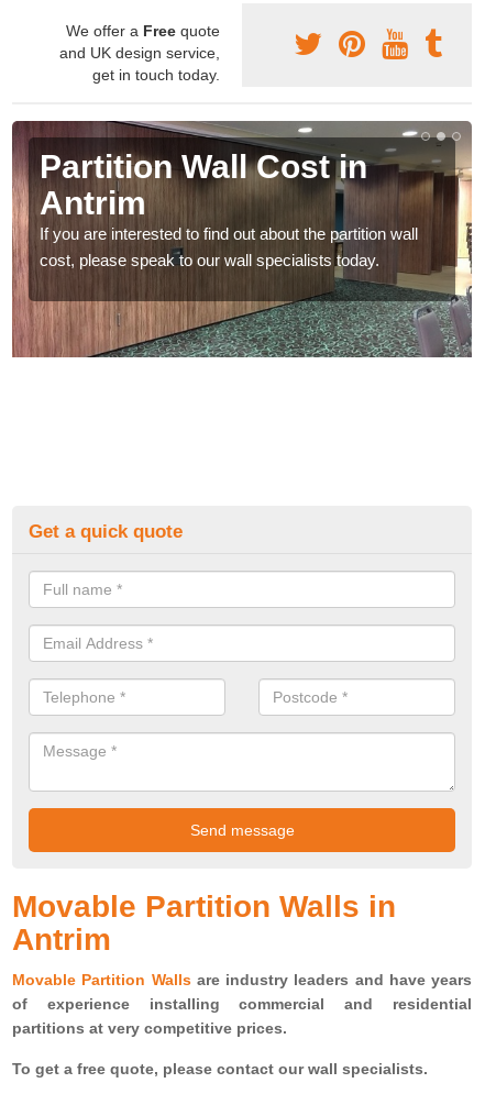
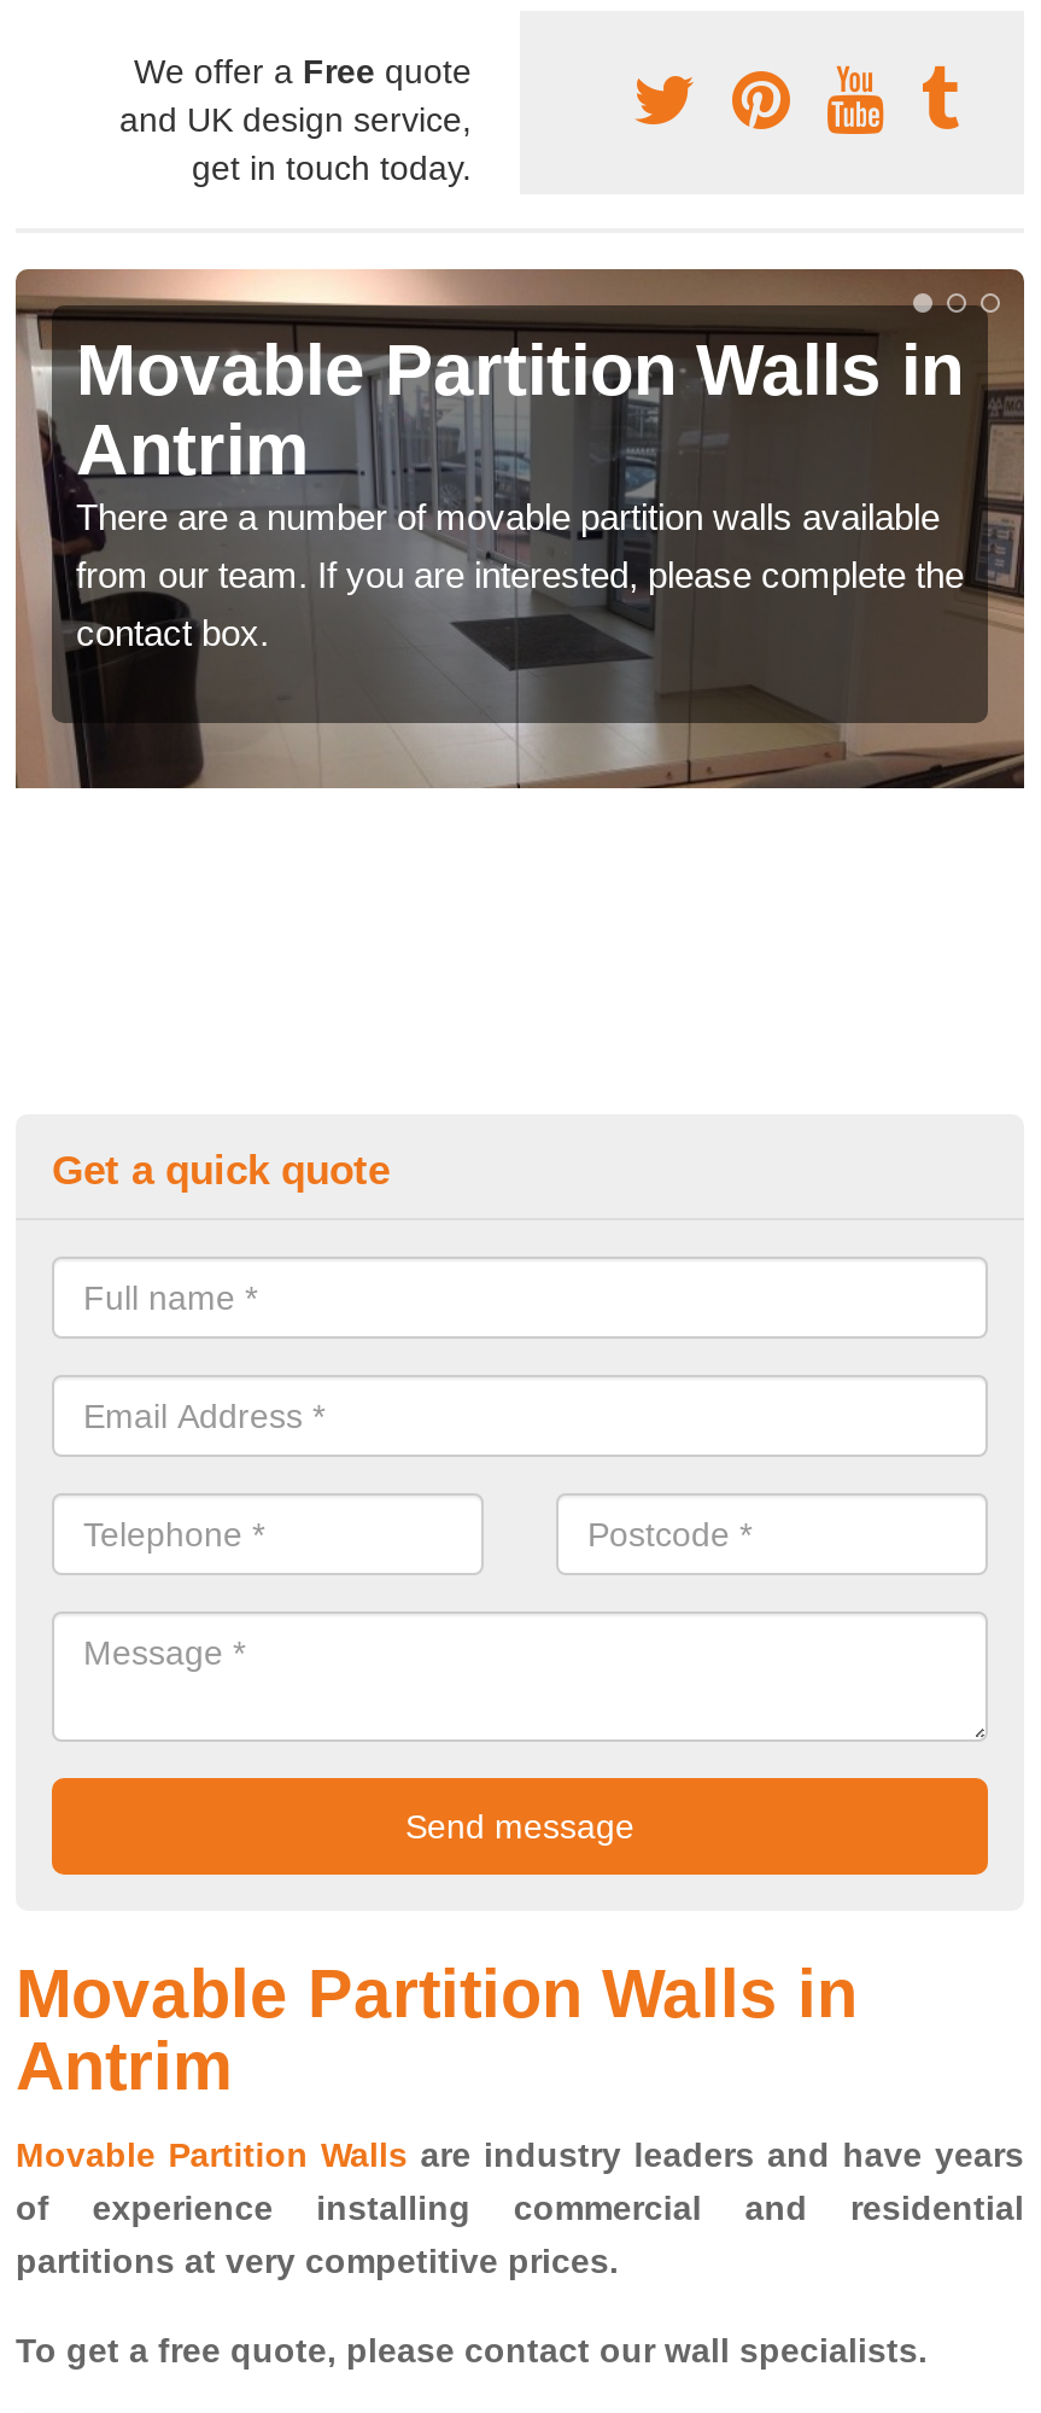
[12,120,473,358] [image] | Partition Wall Cost in -> [16,267,1027,791] [image] | Movable Partition Walls in
[40,224,418,269] If you are interested to find out about the partition wall | cost, please speak to our wall specialists today. -> [76,496,964,653] There are a number of movable partition walls available | from our team. If you are interested, please complete the | contact box.

